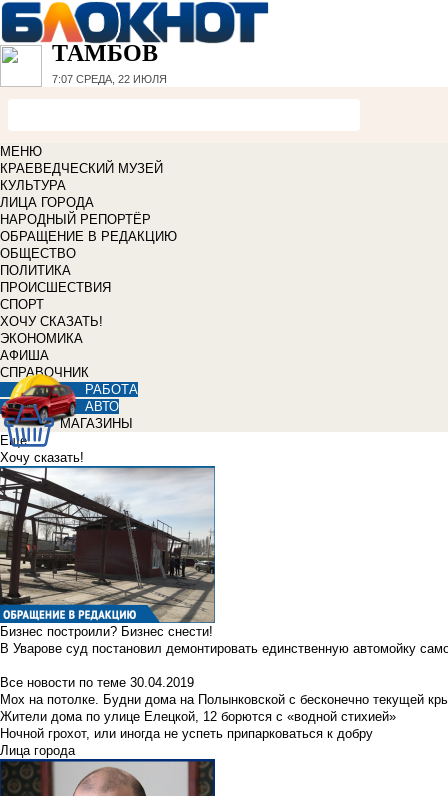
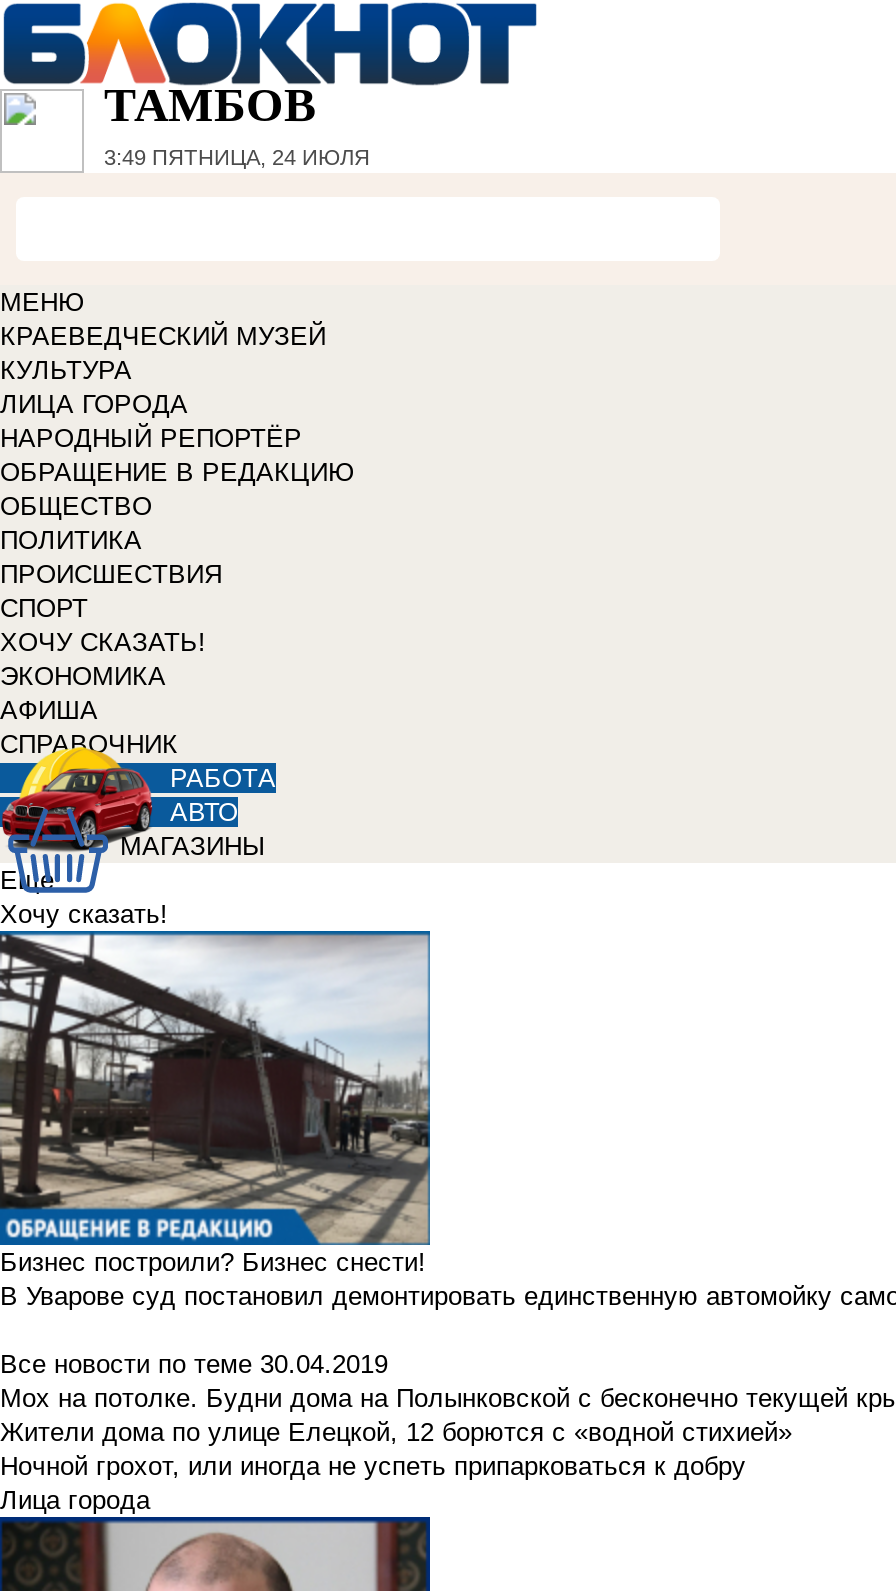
[52,73,167,85] 7:07 СРЕДА, 22 ИЮЛЯ -> [104,146,370,170] 3:49 ПЯТНИЦА, 24 ИЮЛЯ

